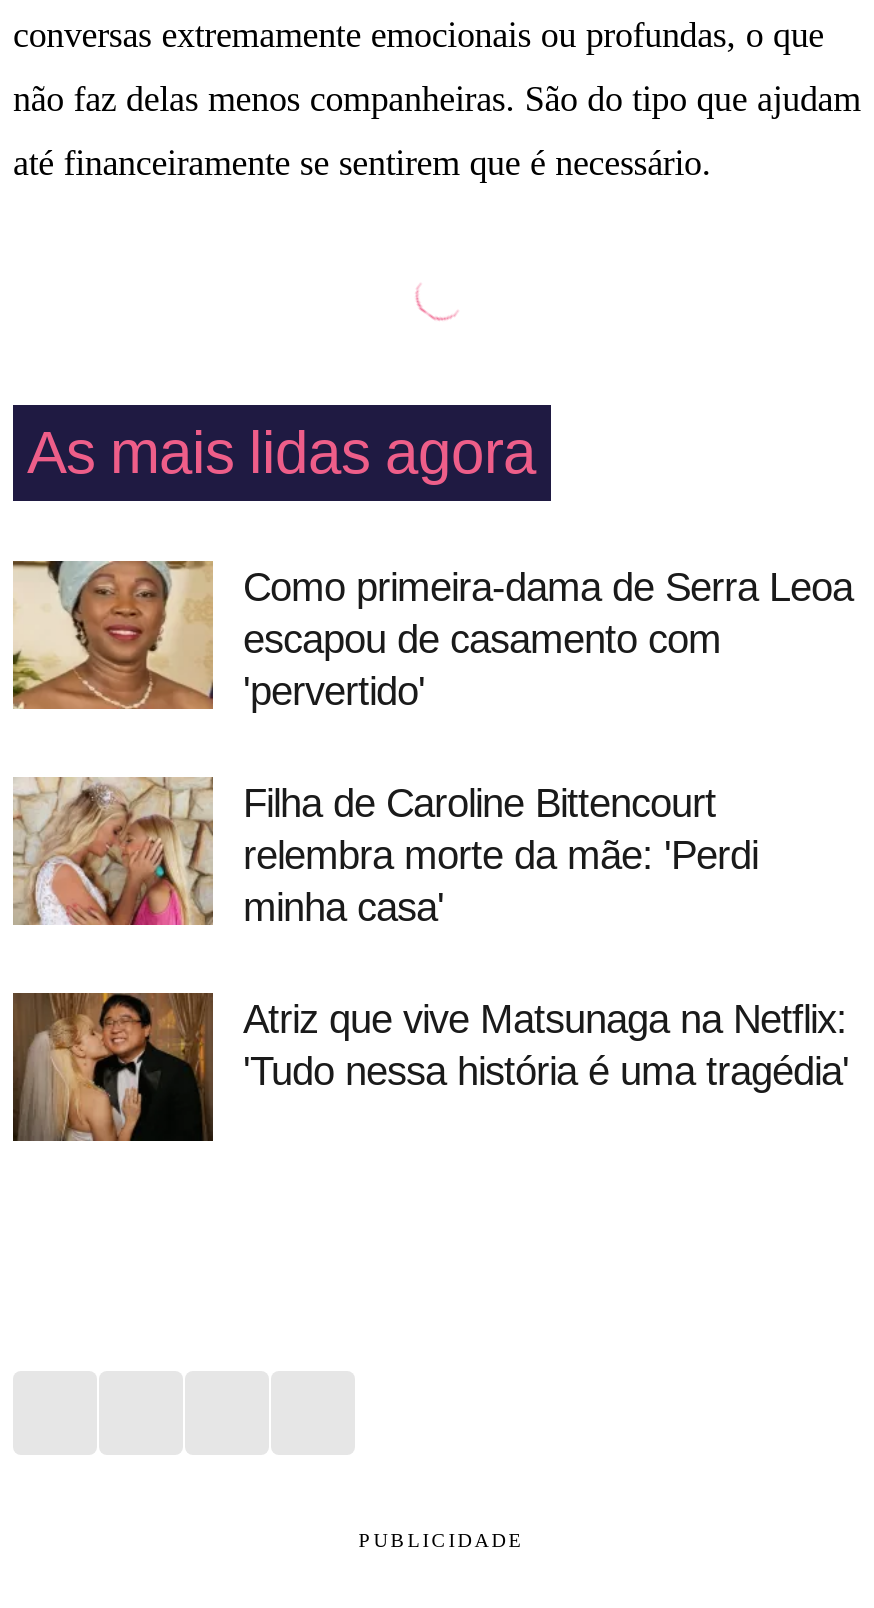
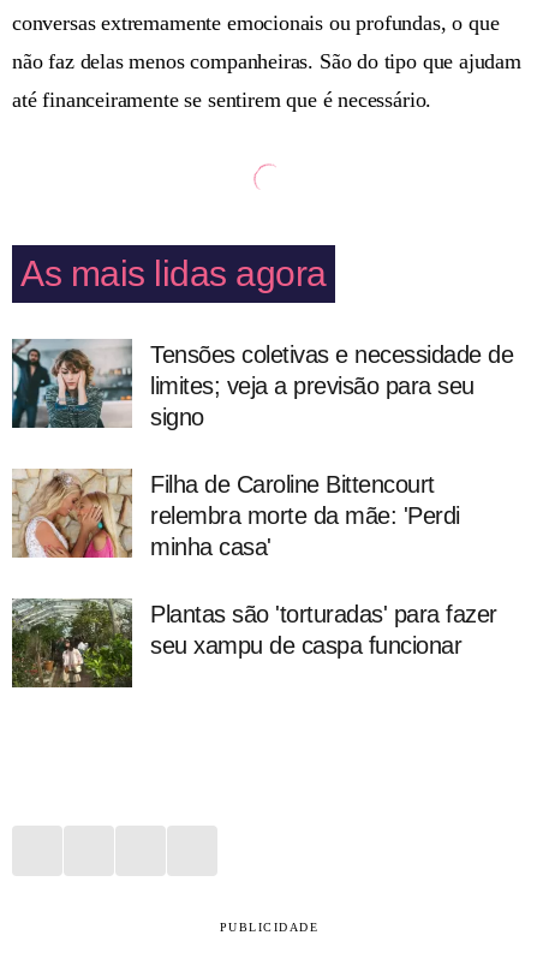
[11,559,853,712] [image] | Como primeira-dama de Serra Leoa | escapou de casamento com | 'pervertido' -> [11,338,513,430] [image] | Tensões coletivas e necessidade de | limites; veja a previsão para seu | signo
[13,991,849,1141] [image] | Atriz que vive Matsunaga na Netflix: | 'Tudo nessa história é uma tragédia' -> [12,598,497,687] [image] | Plantas são 'torturadas' para fazer | seu xampu de caspa funcionar

